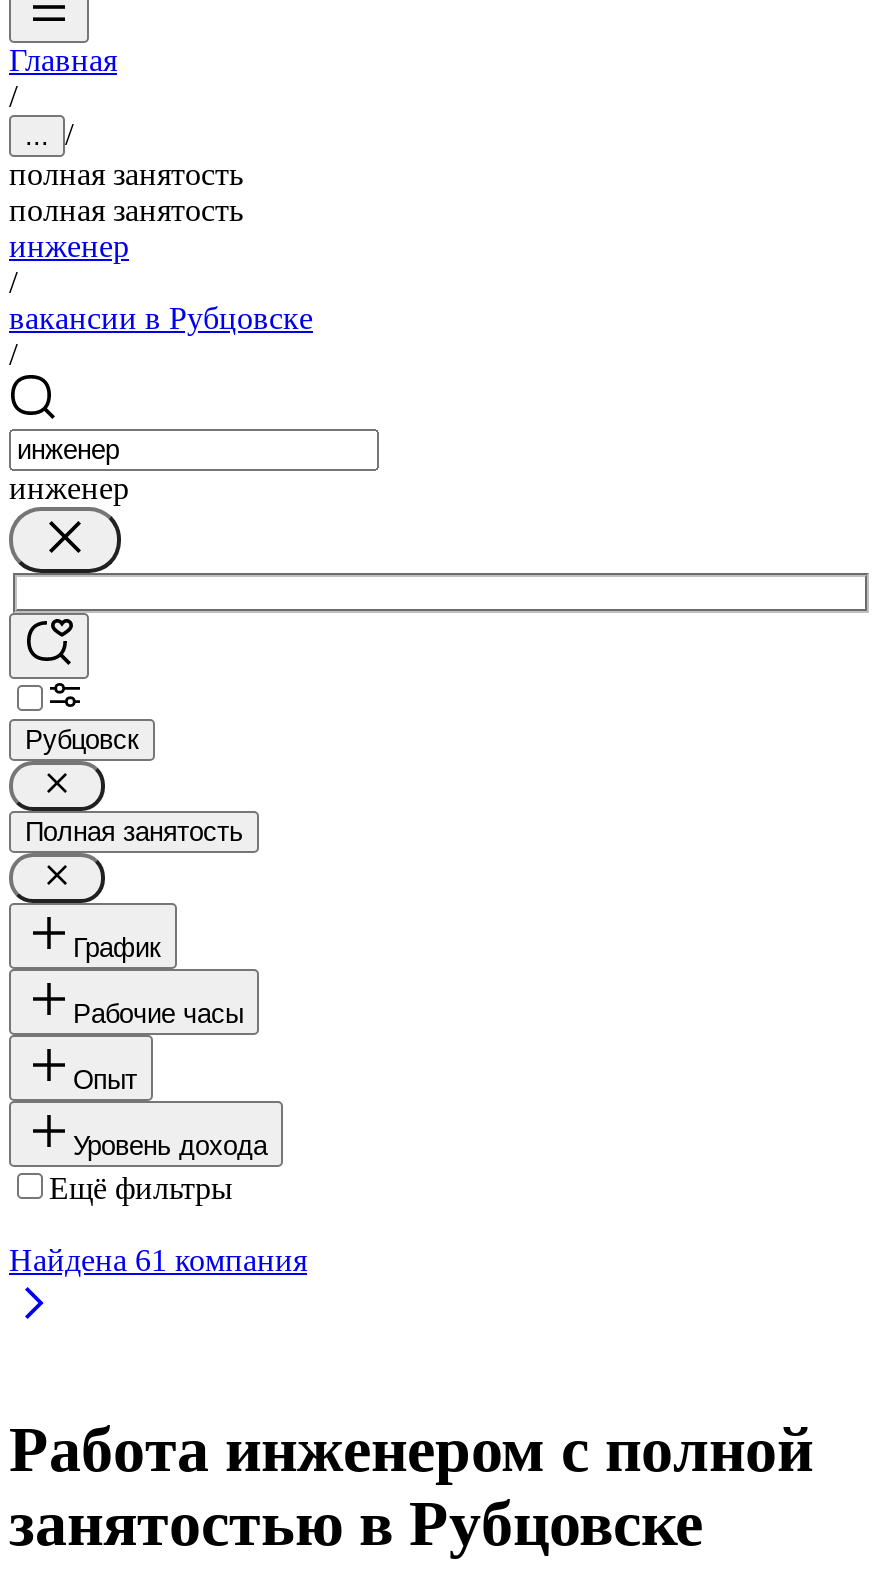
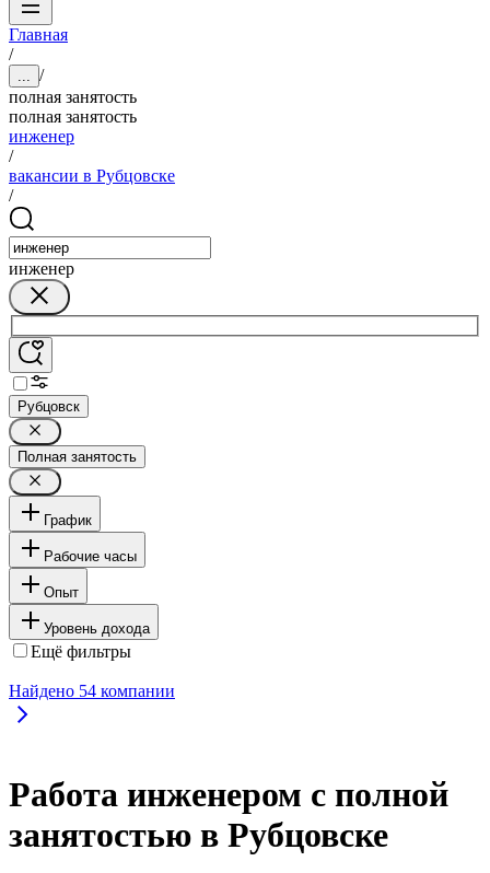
[9,1242,307,1276] Найдена 61 компания -> [9,681,175,700] Найдено 54 компании

